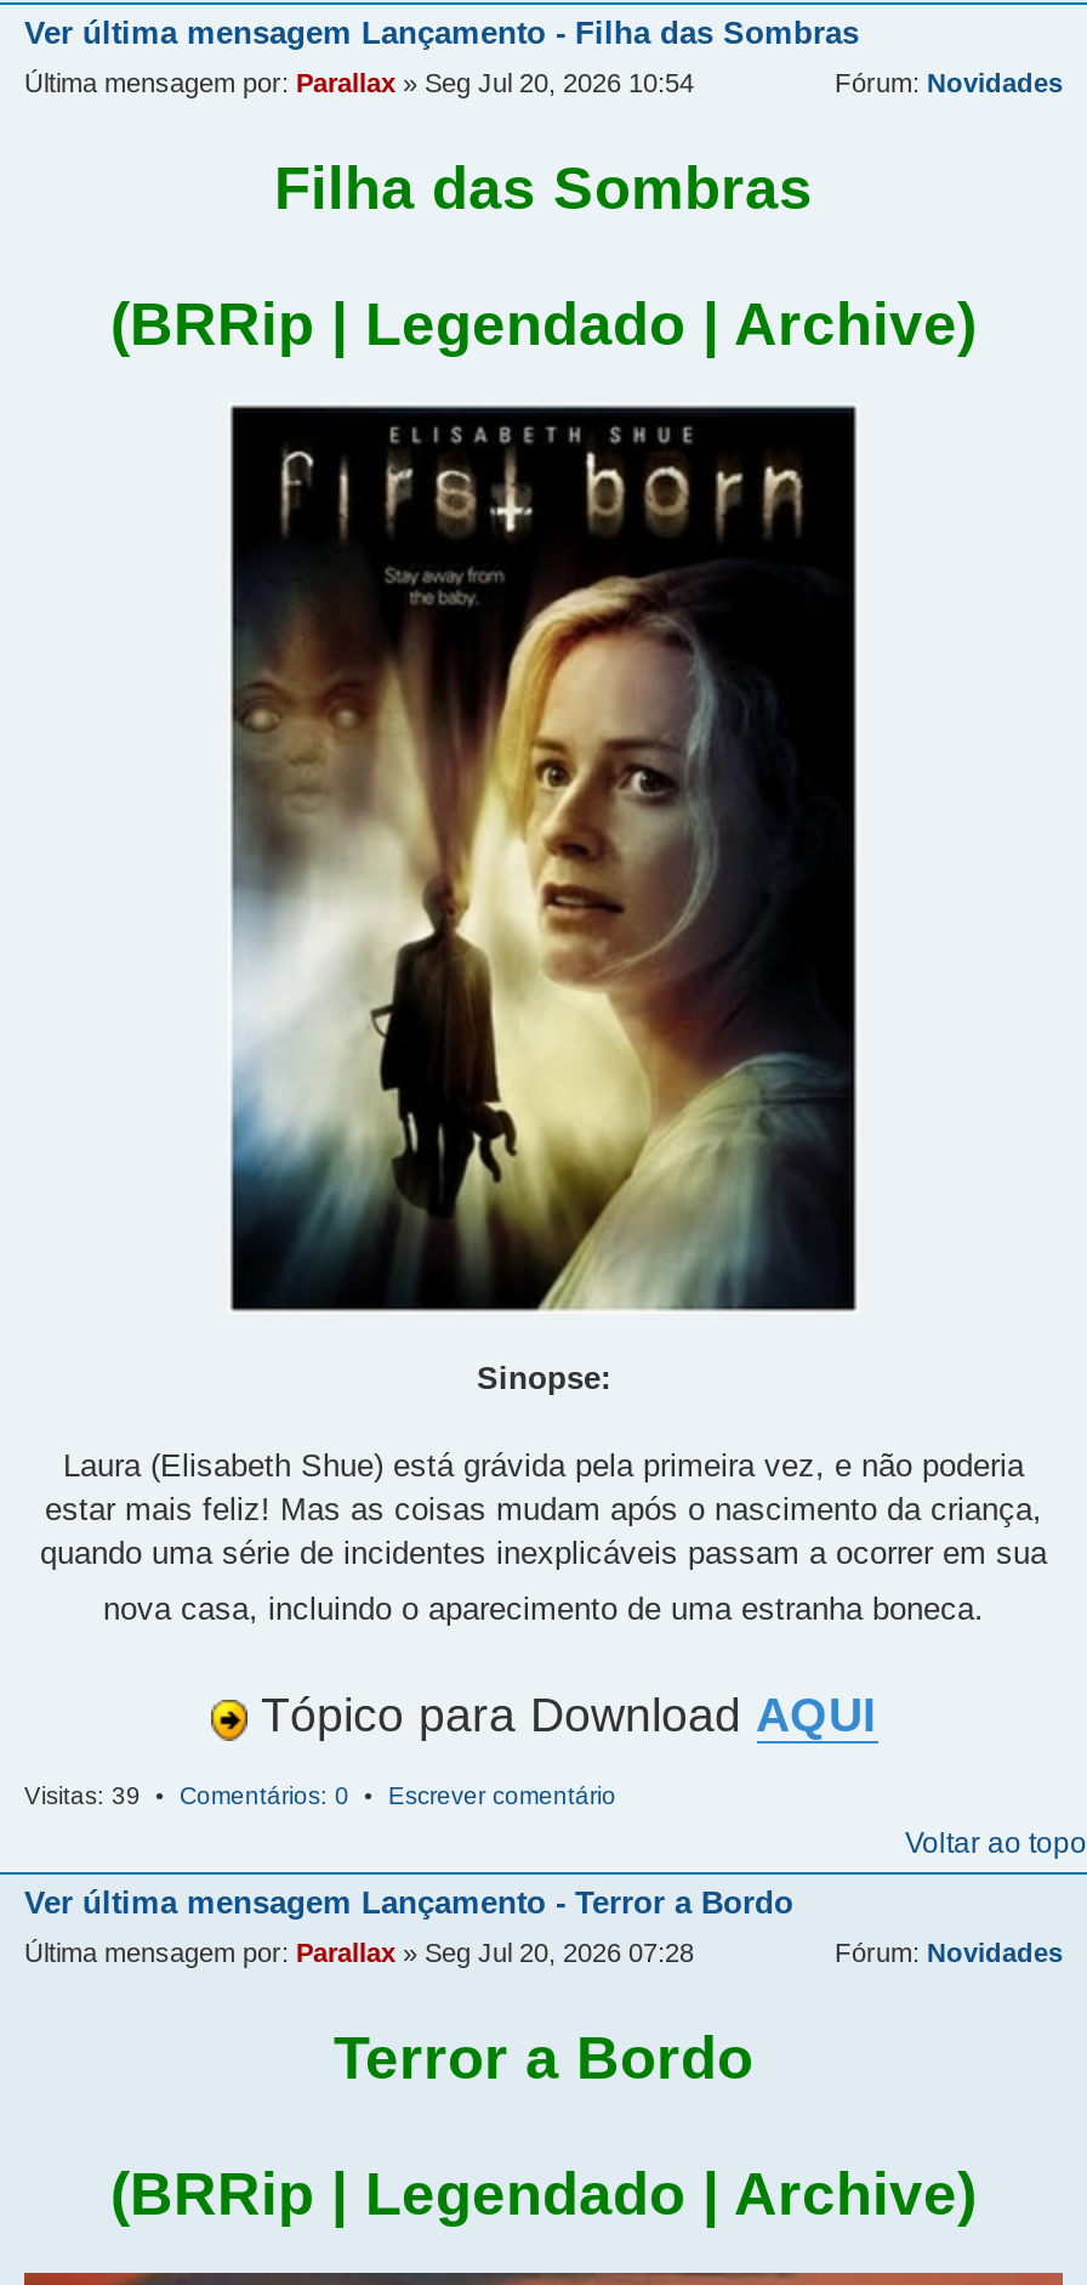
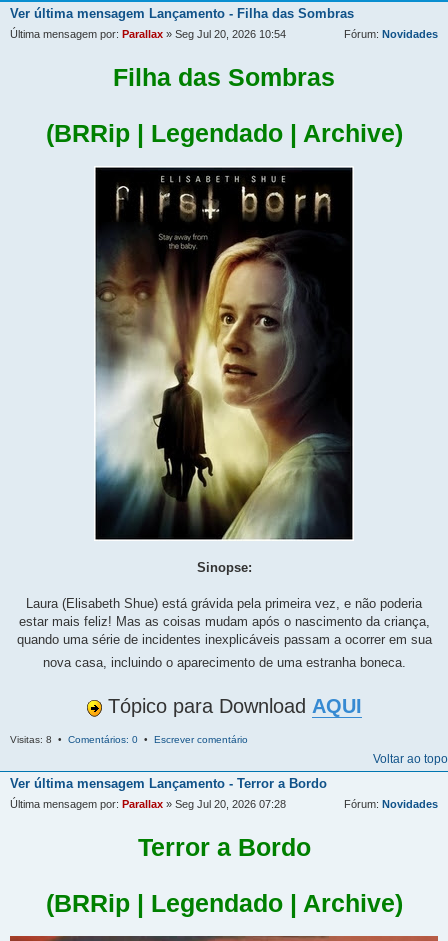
[24,1782,616,1809] Visitas: 39 • Comentários: 0 • Escrever comentário -> [10,734,248,745] Visitas: 8 • Comentários: 0 • Escrever comentário

